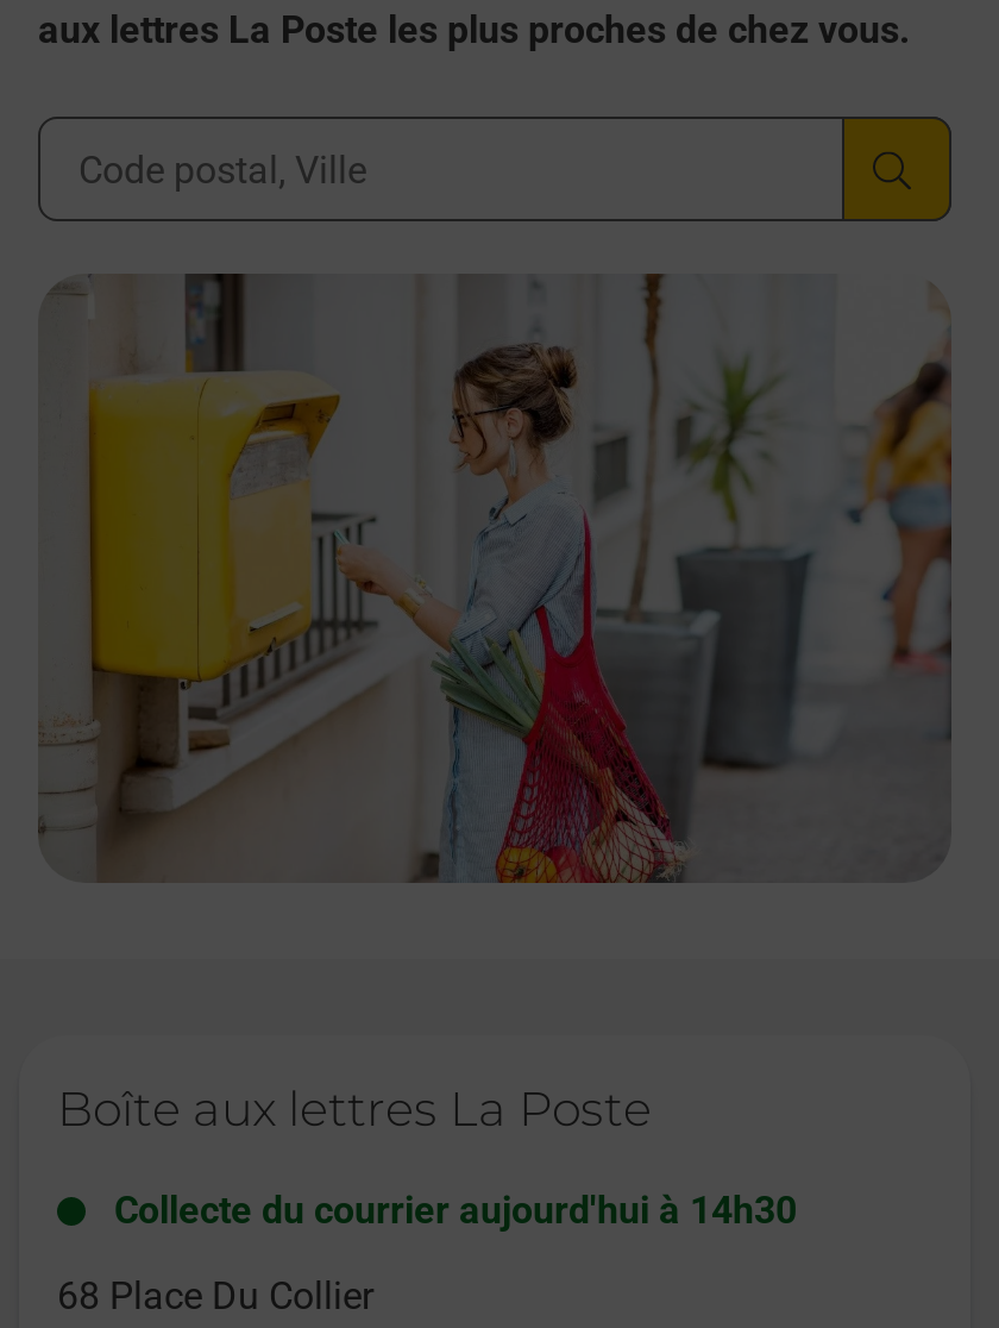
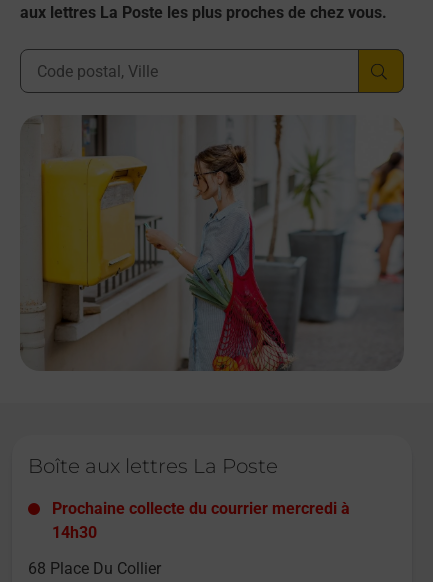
[114,1188,797,1234] Collecte du courrier aujourd'hui à 14h30 -> [52,499,350,542] Prochaine collecte du courrier mercredi à | 14h30

